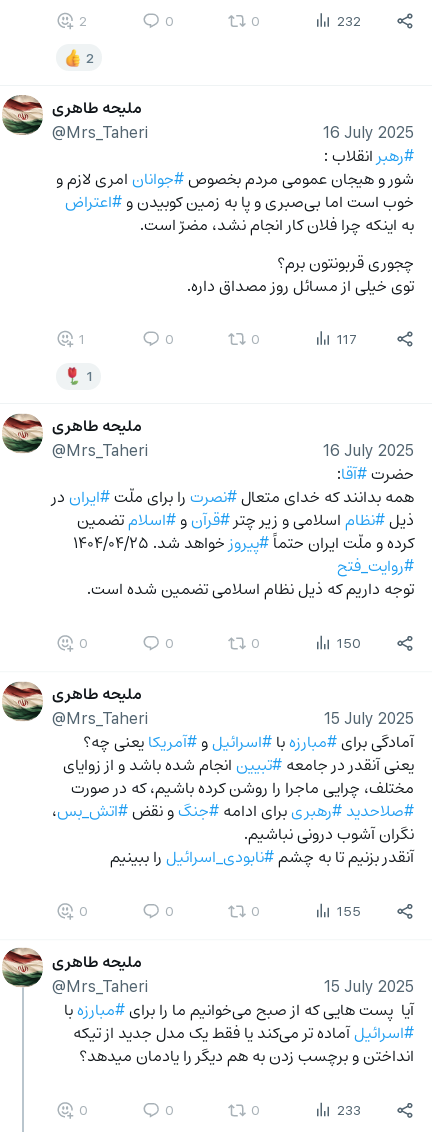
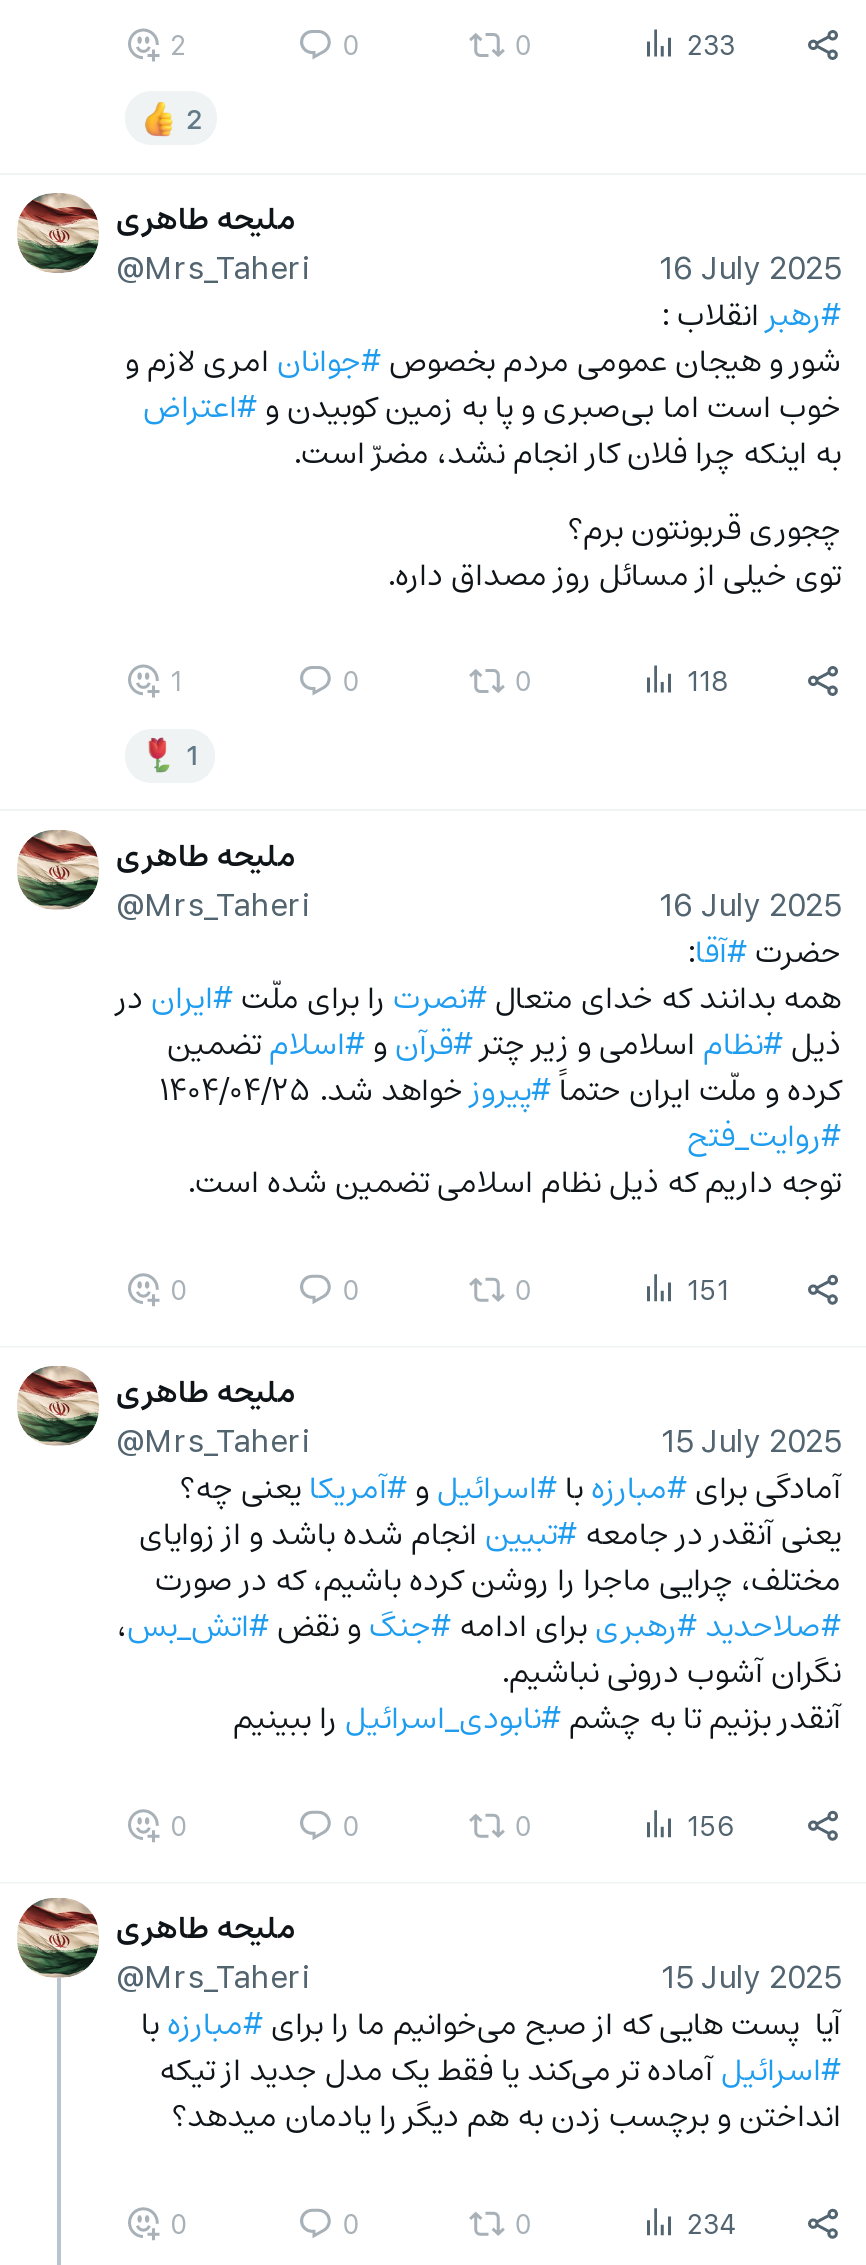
[337,11,361,30] 232 -> [687,25,735,63] 233
[337,329,357,348] 117 -> [687,662,729,700] 118
[337,633,361,652] 150 -> [687,1270,729,1308] 151
[337,901,361,920] 155 -> [687,1806,735,1844] 156
[337,1100,361,1119] 233 -> [687,2204,737,2242] 234

